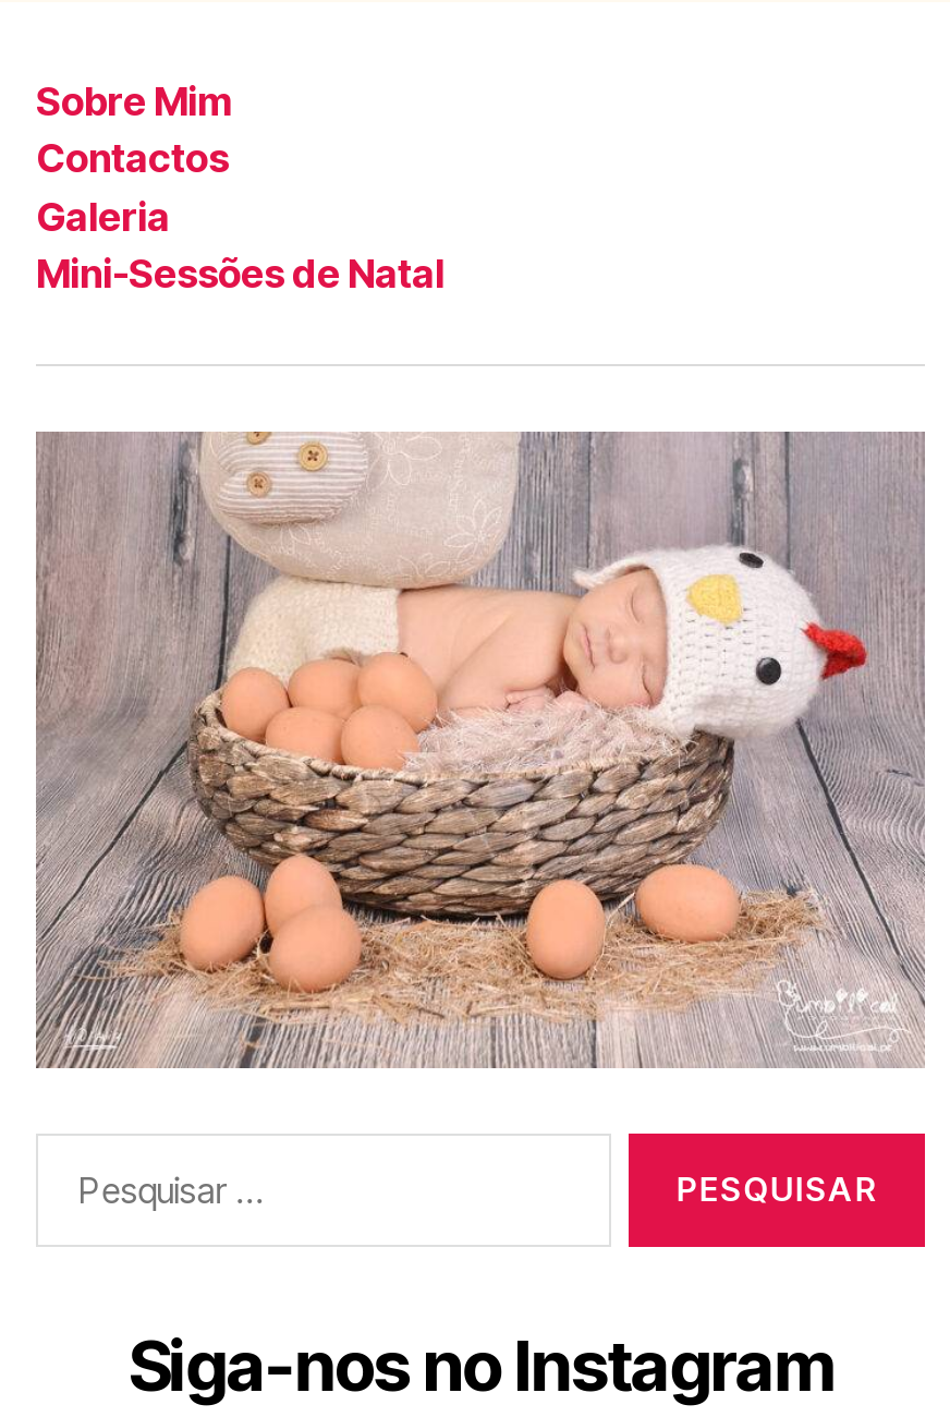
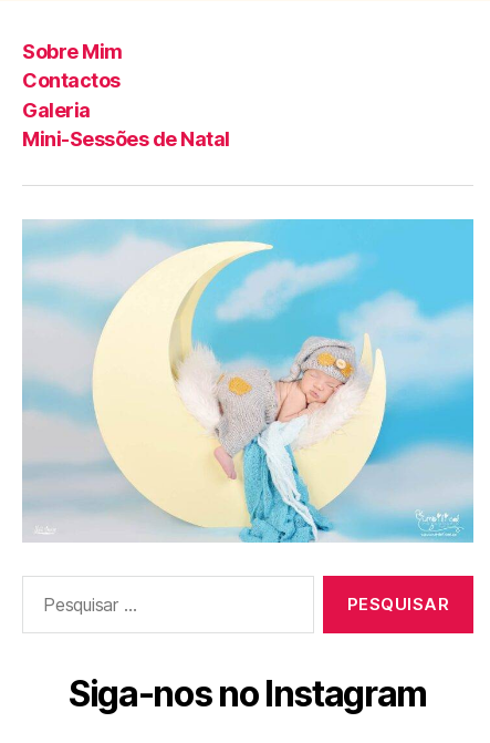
[34,429,927,1070] [image] -> [22,218,475,544] [image]

